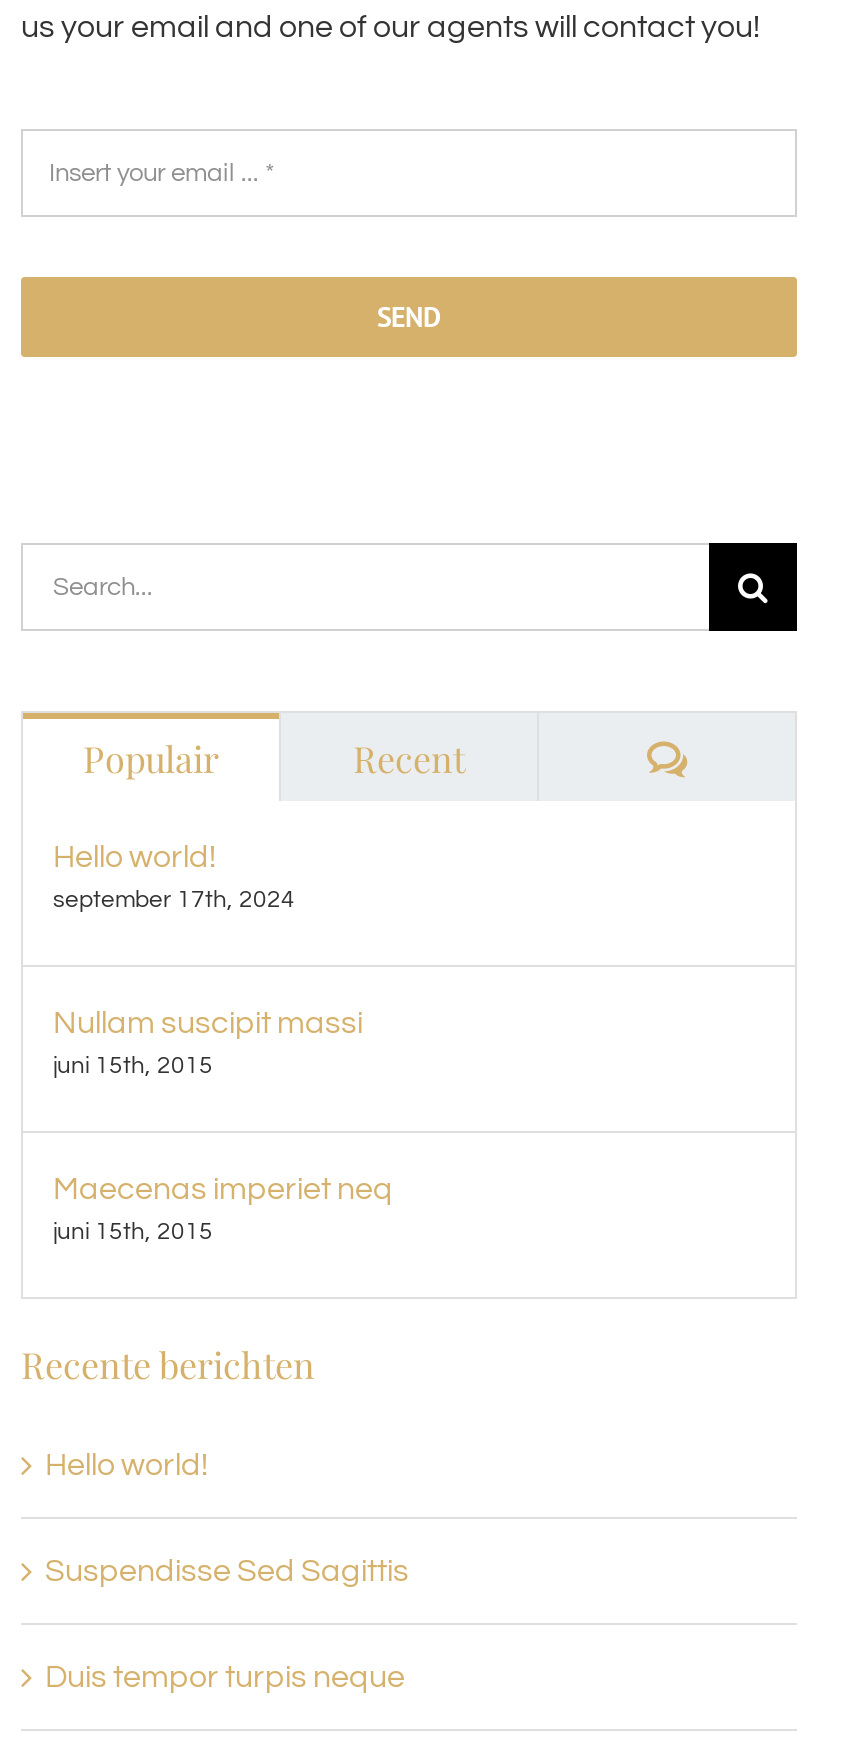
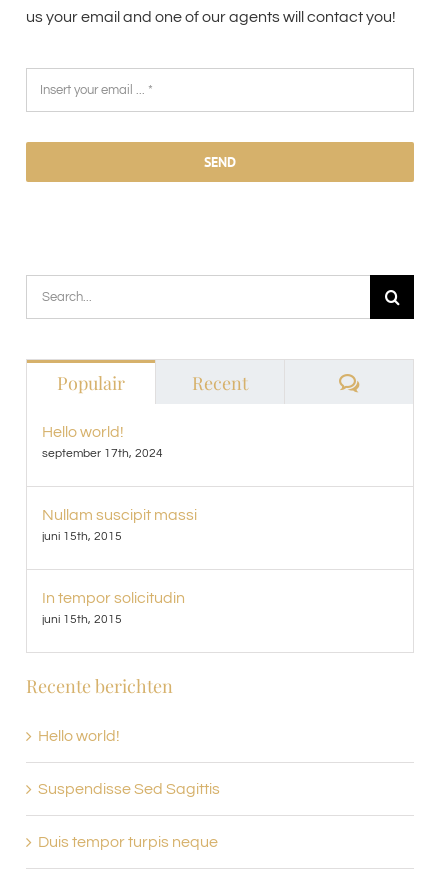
[53,1173,393,1205] Maecenas imperiet neq -> [42,590,185,606] In tempor solicitudin

